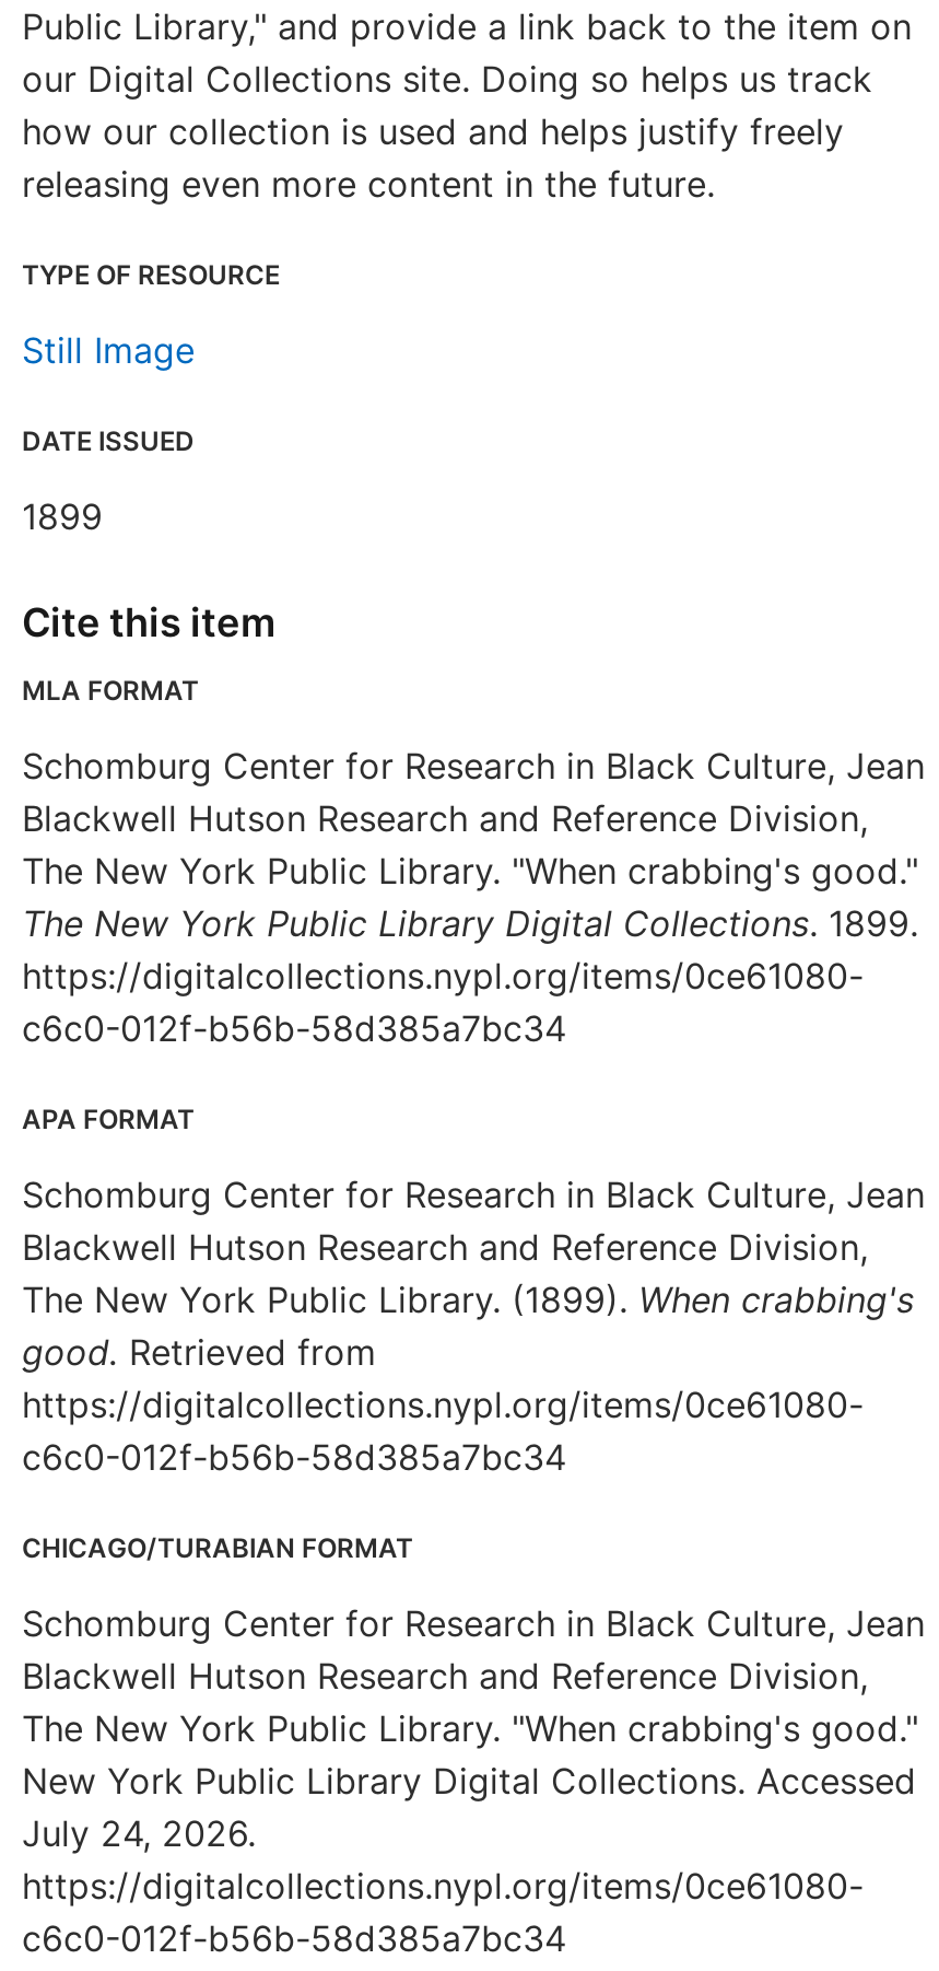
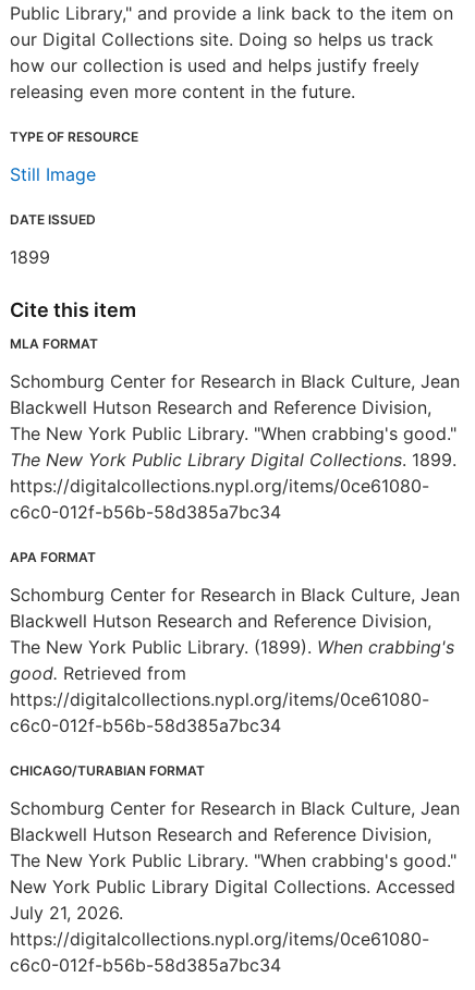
[22,1811,256,1855] July 24, 2026. -> [10,902,123,924] July 21, 2026.

